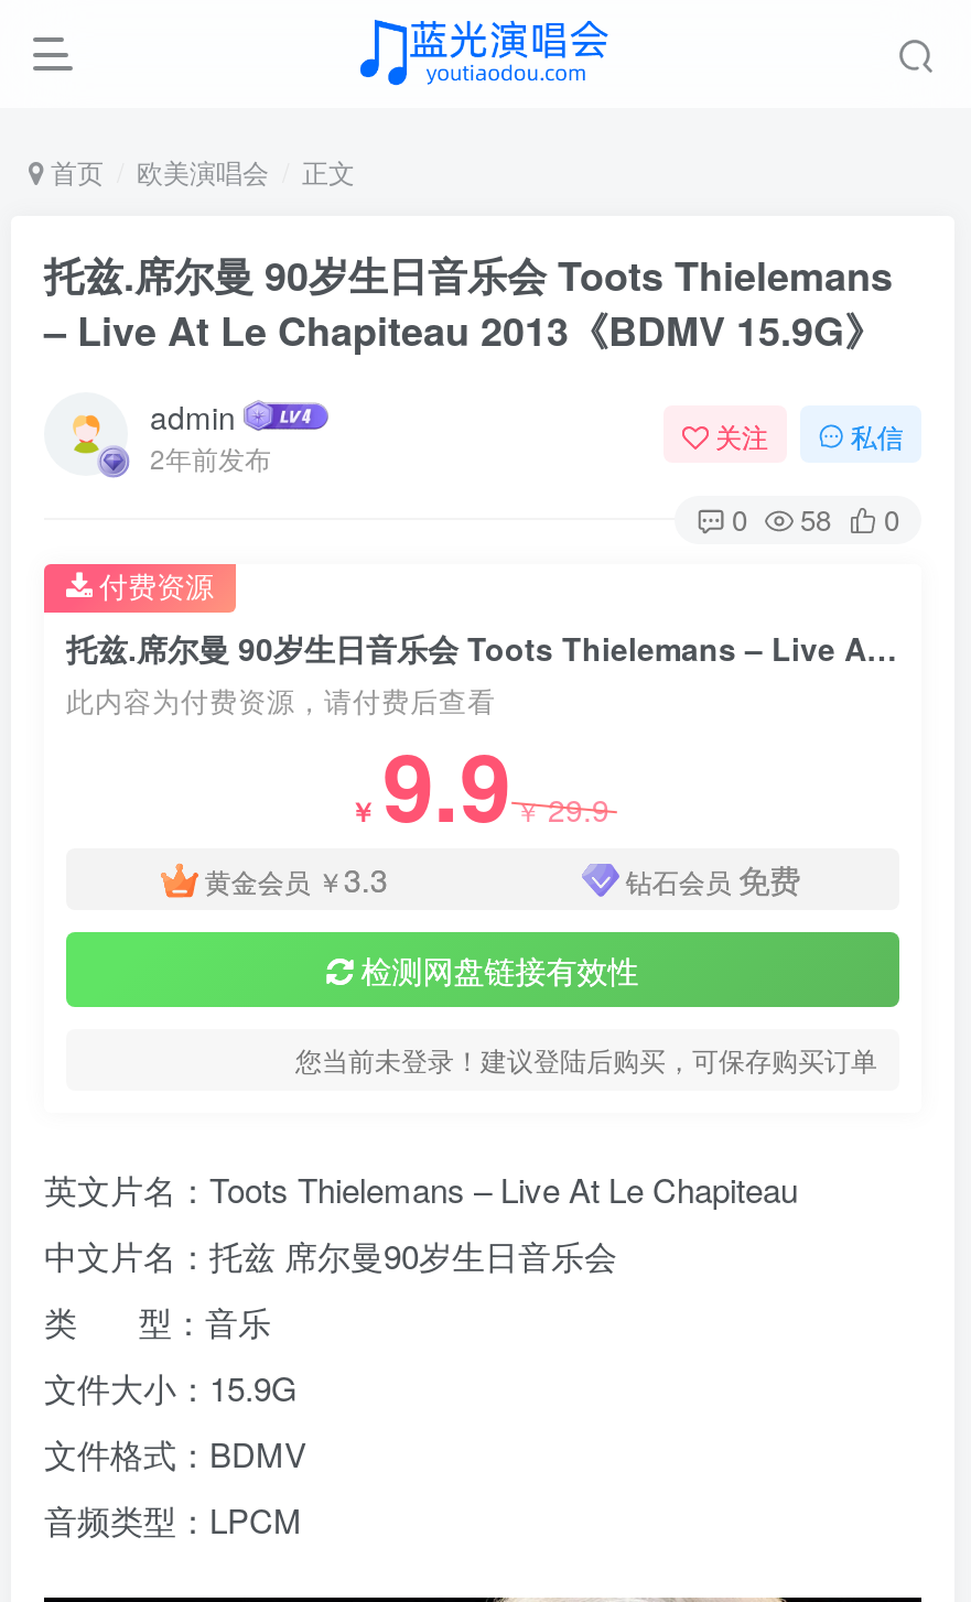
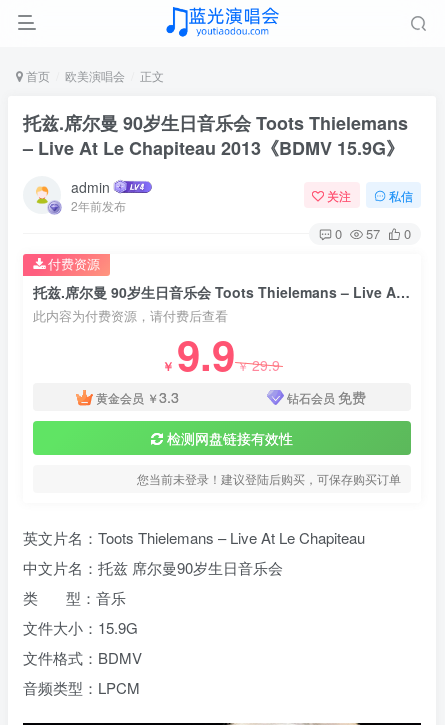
[732,498,899,540] 0 58 0 -> [335,224,411,243] 0 57 0

